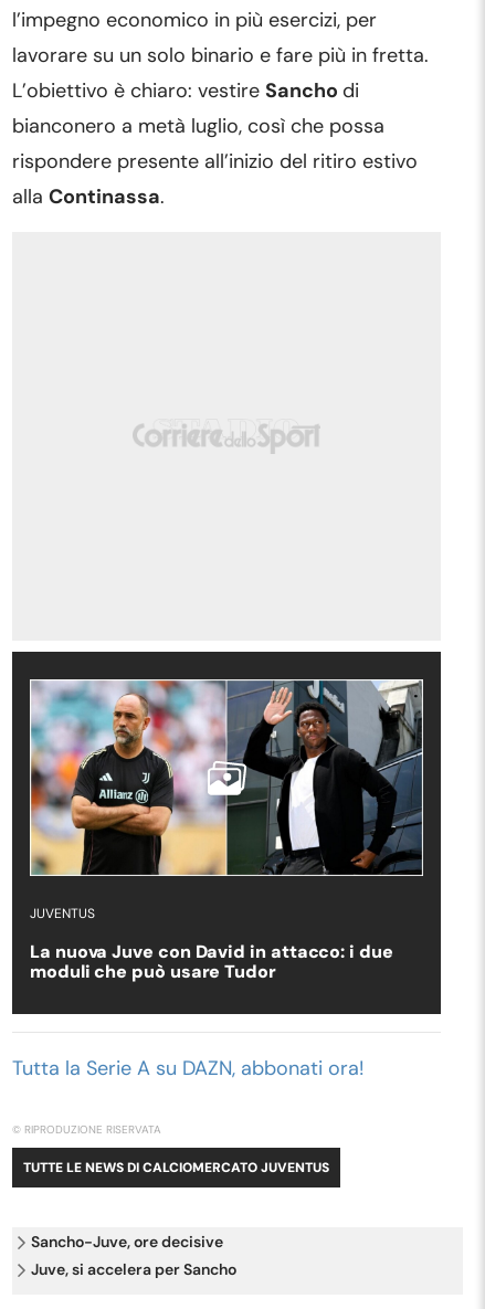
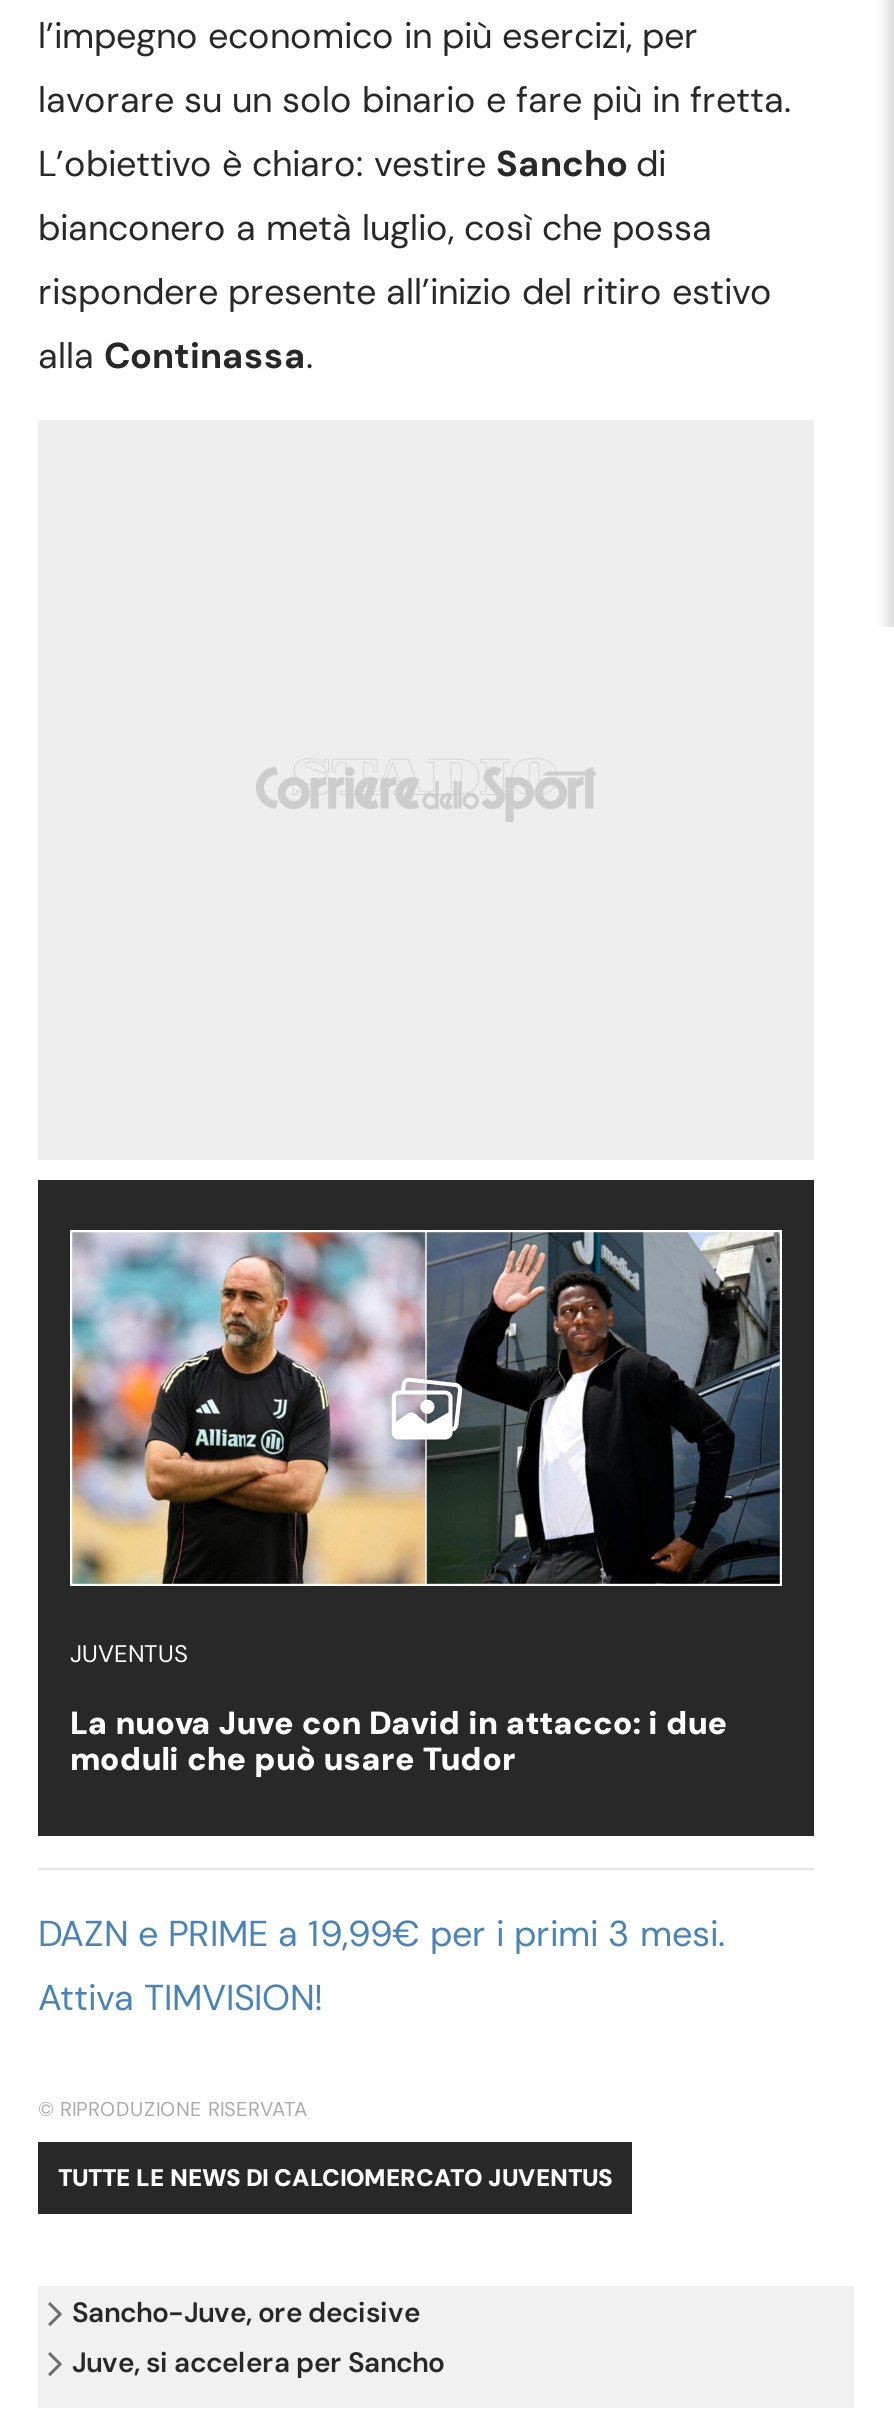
[12,1055,363,1081] Tutta la Serie A su DAZN, abbonati ora! -> [38,1910,726,2022] DAZN e PRIME a 19,99€ per i primi 3 mesi. | Attiva TIMVISION!

